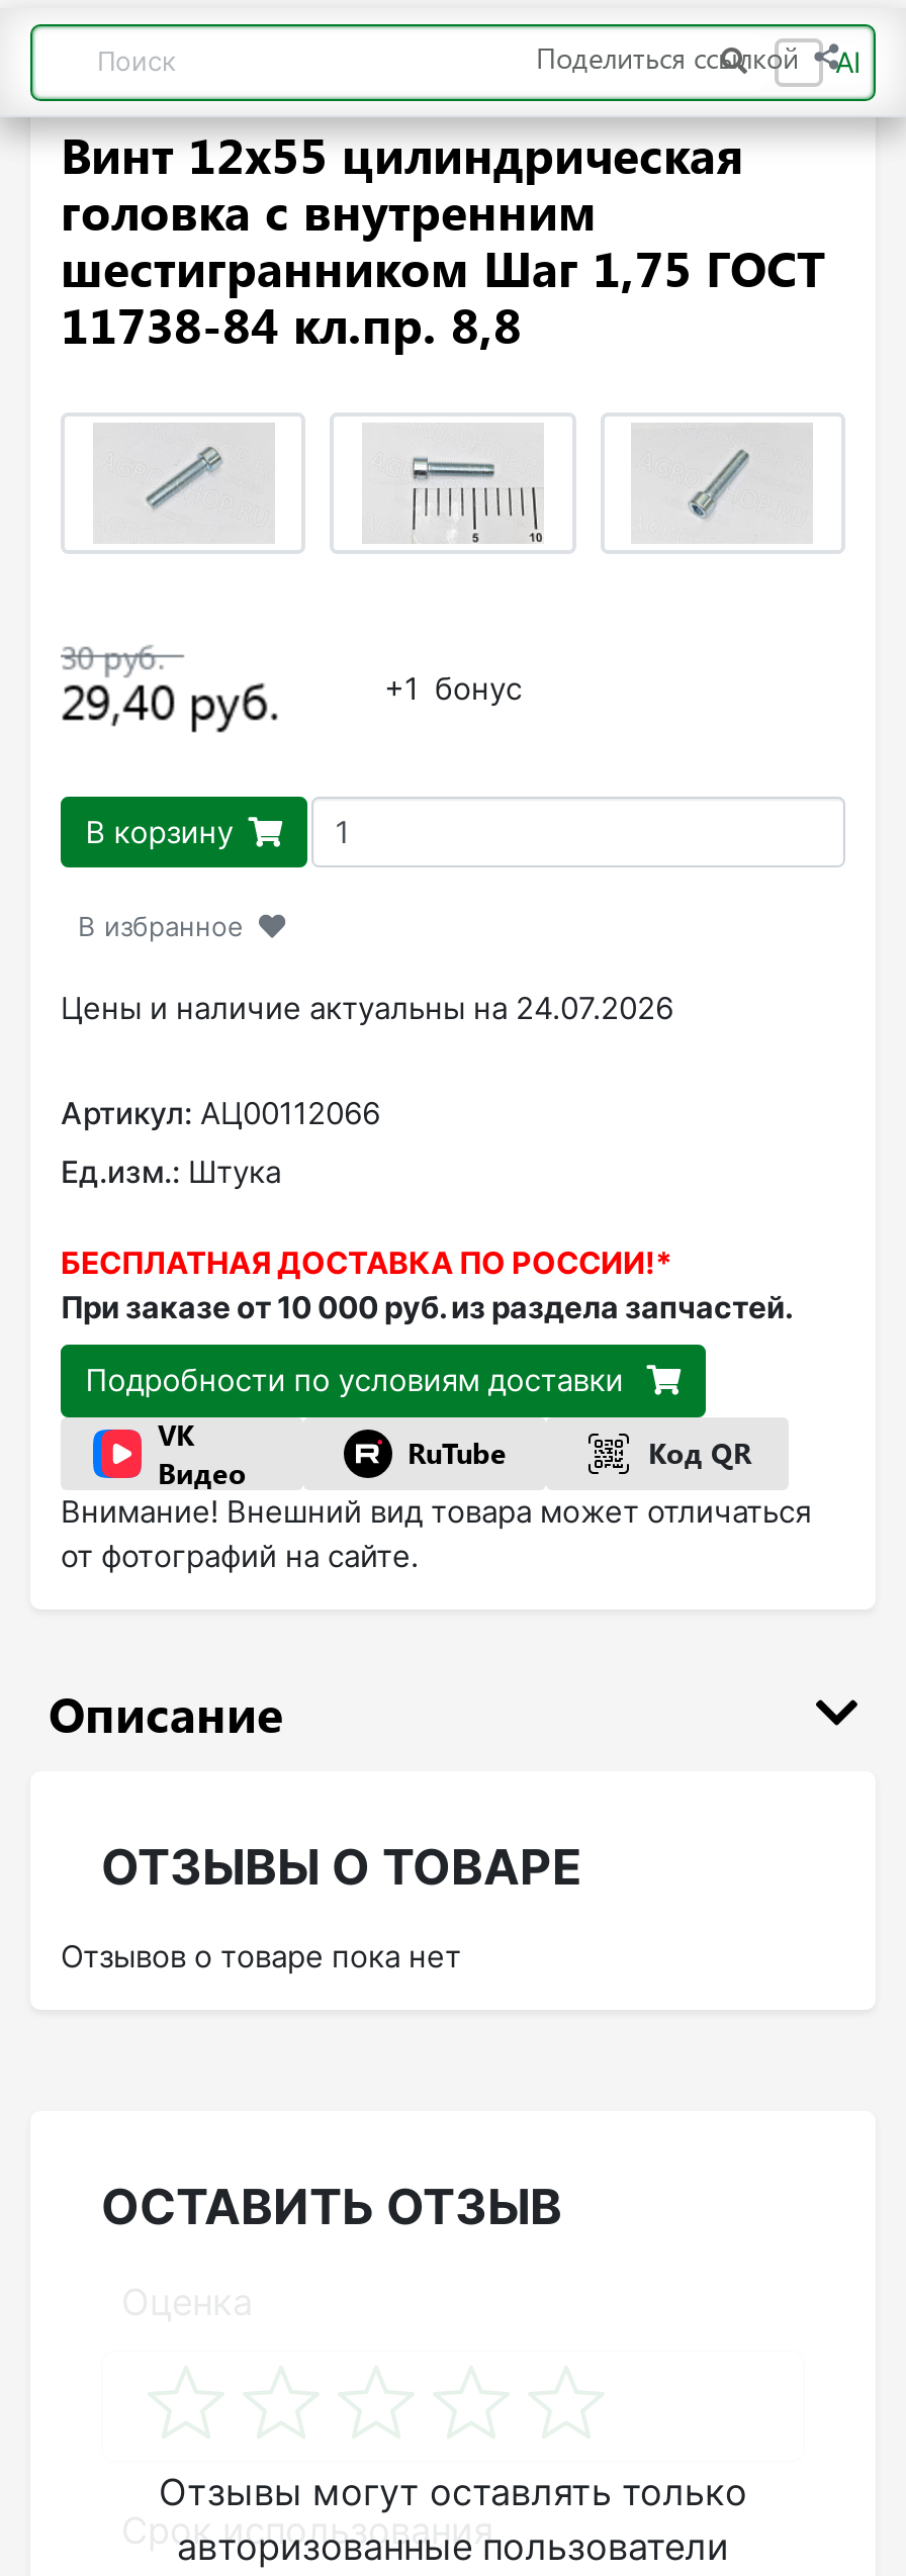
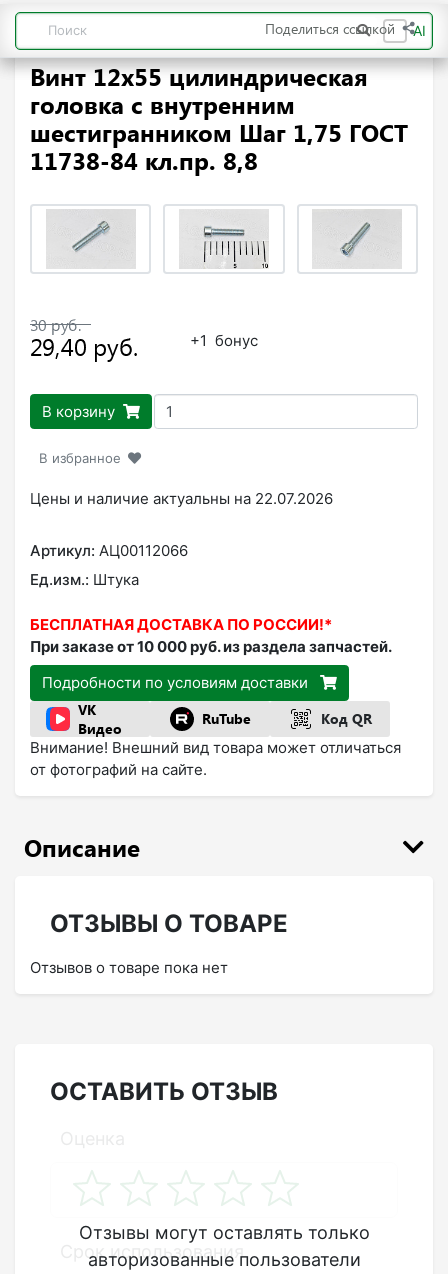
[61,989,673,1027] Цены и наличие актуальны на 24.07.2026 -> [30,489,333,508] Цены и наличие актуальны на 22.07.2026

